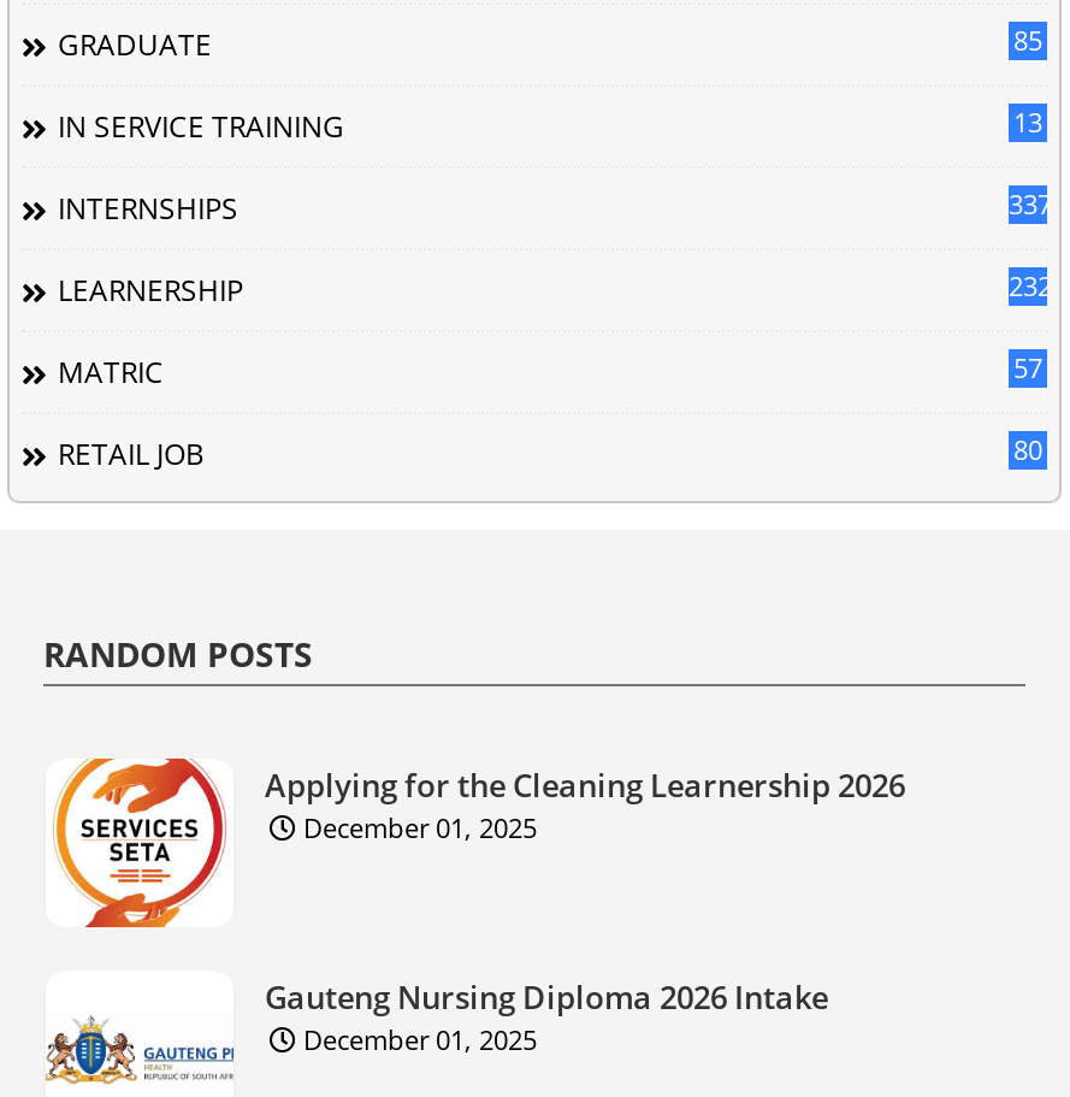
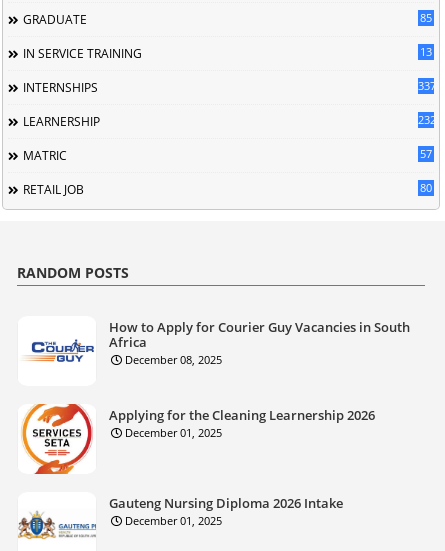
none -> [22,318,410,375] [image] | How to Apply for Courier Guy Vacancies in South | Africa | December 08, 2025

